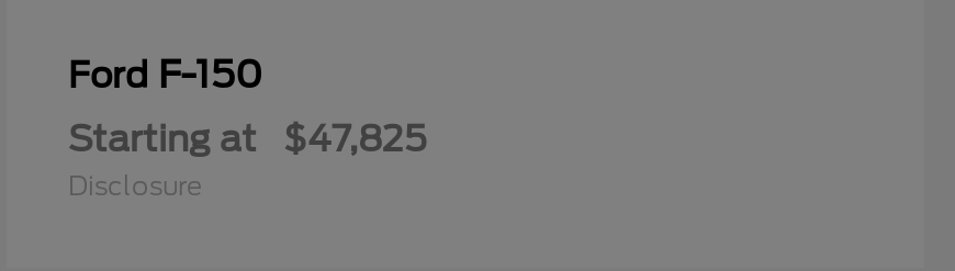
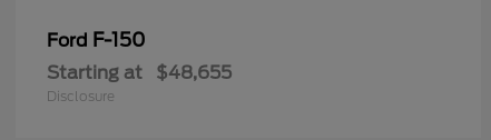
[68,120,426,161] Starting at $47,825 -> [47,63,232,84] Starting at $48,655

